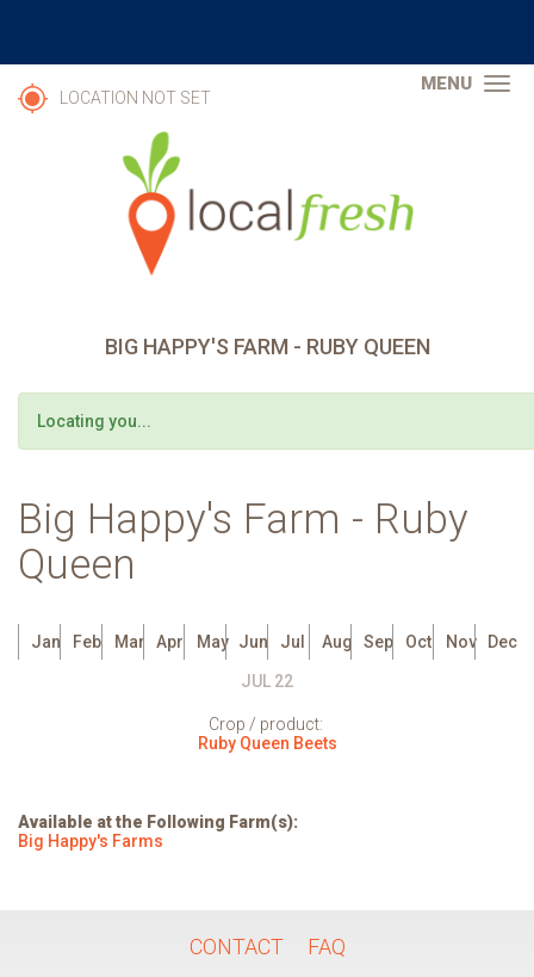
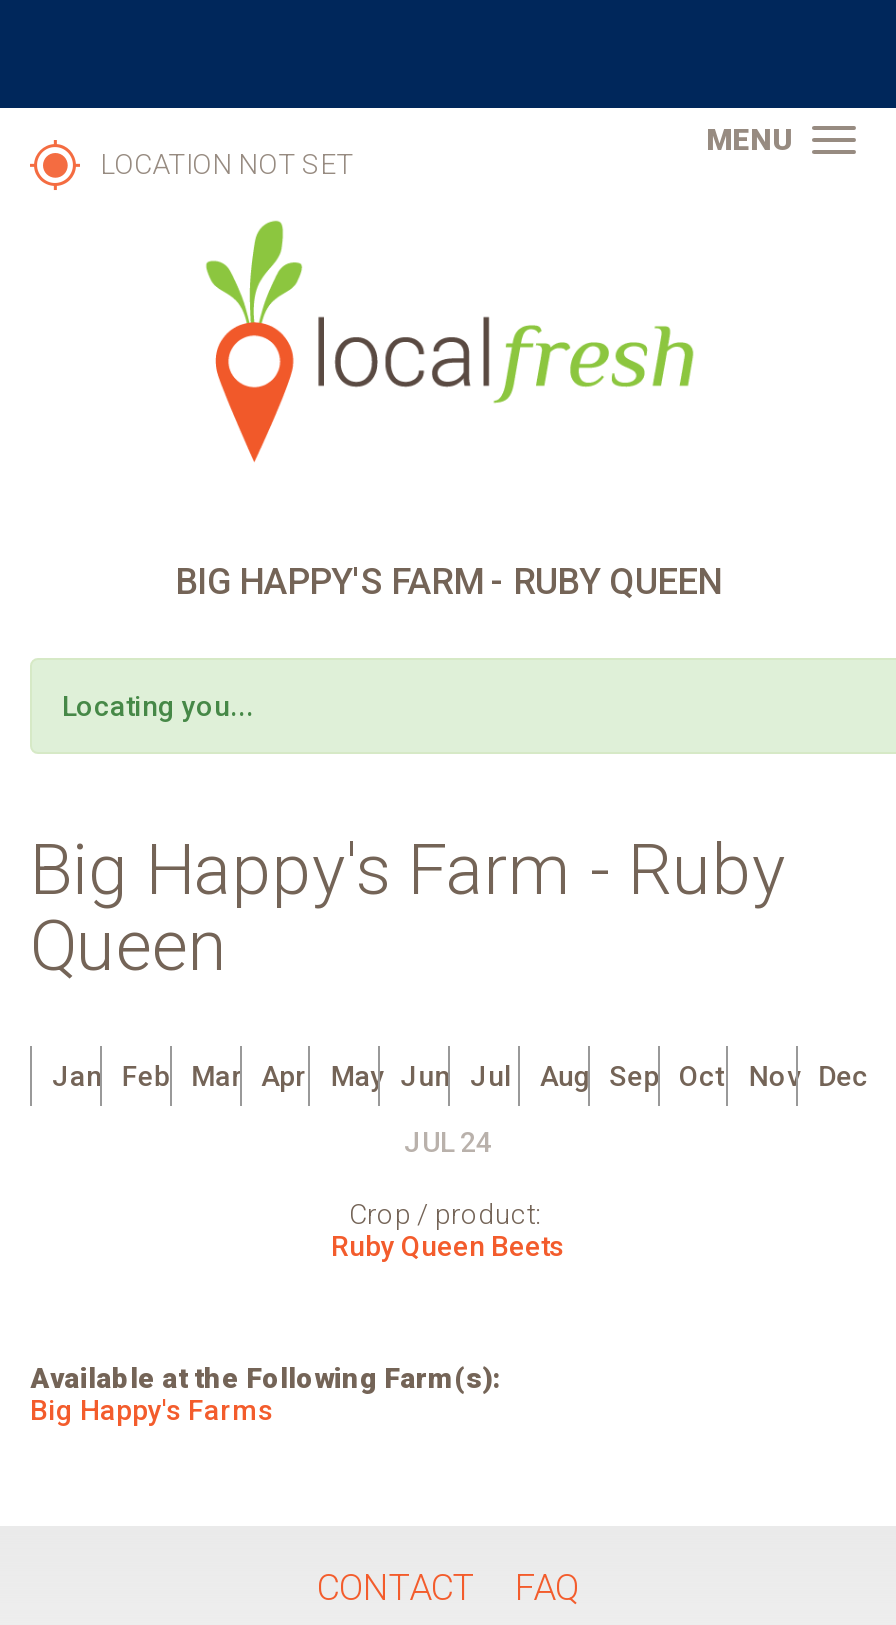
[241,672,293,691] JUL 22 -> [404,1126,492,1158] JUL 24

